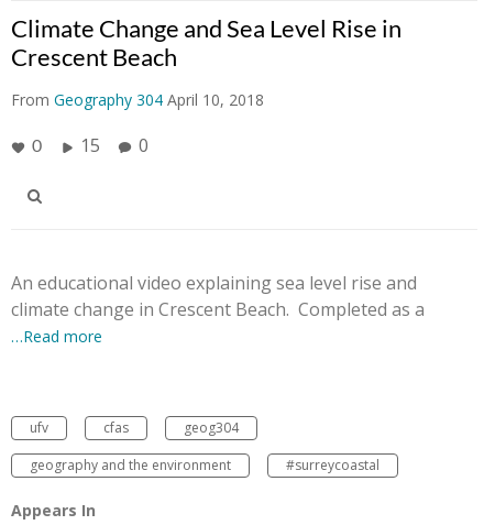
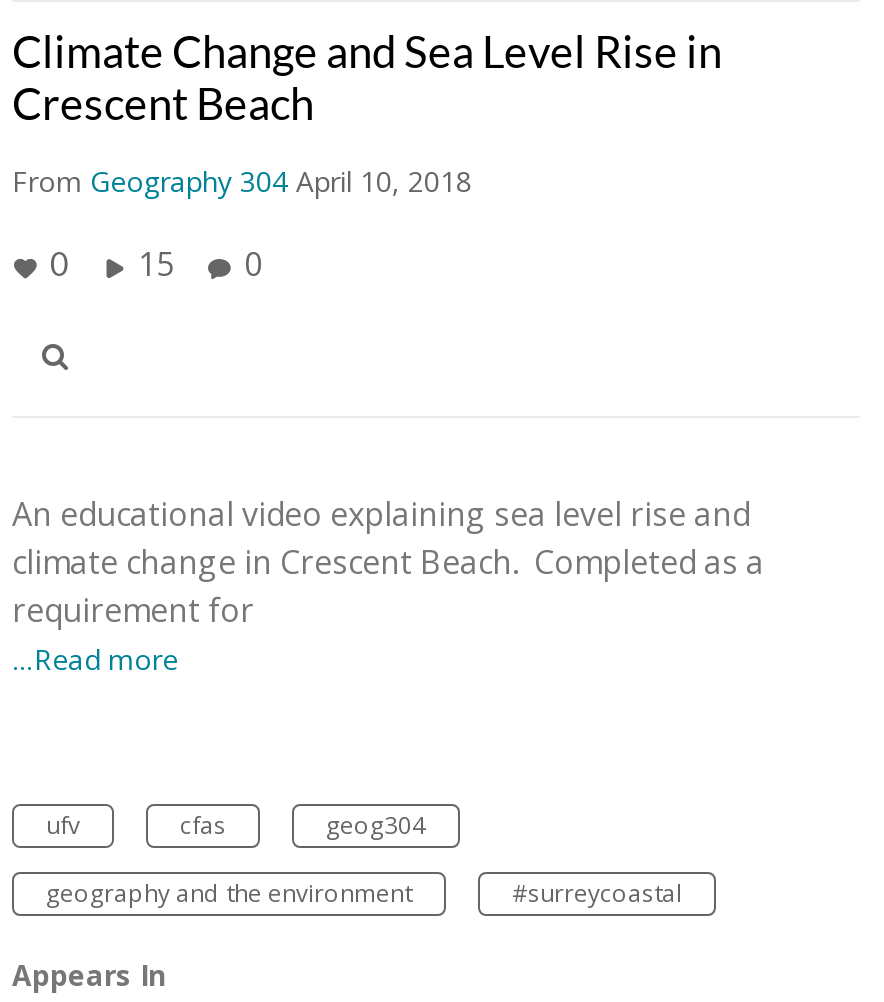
none -> [12,587,254,631] requirement for

